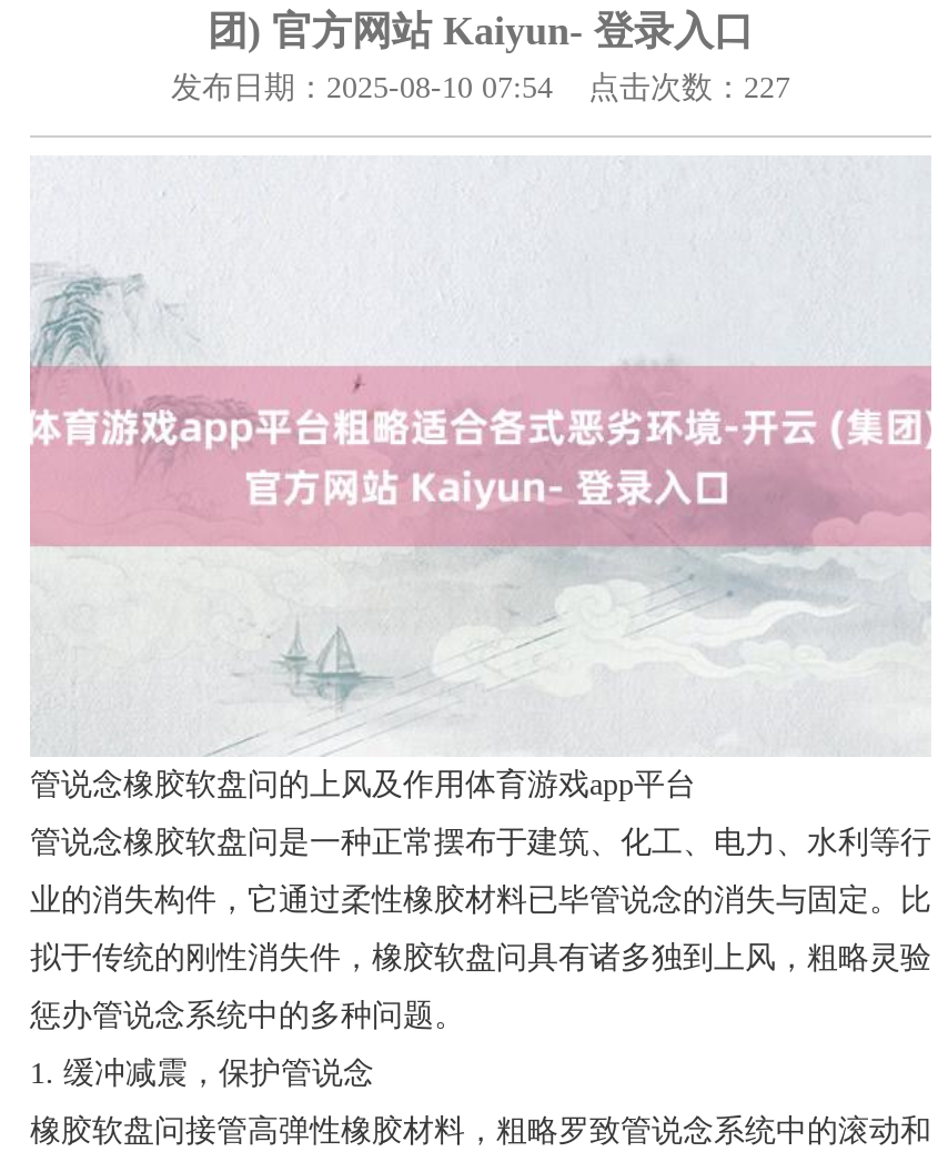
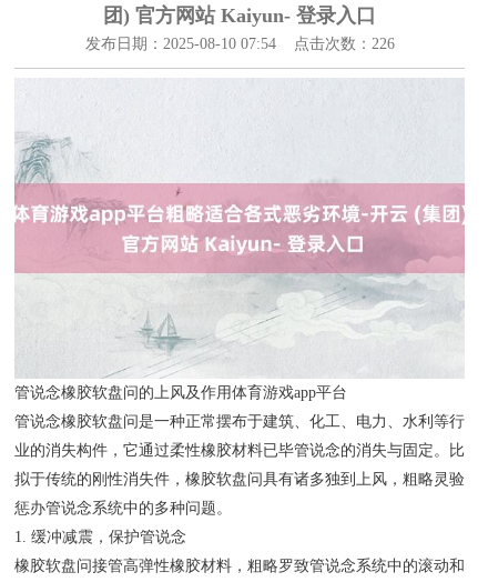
[171,71,790,104] 发布日期：2025-08-10 07:54 点击次数：227 -> [85,36,394,52] 发布日期：2025-08-10 07:54 点击次数：226

